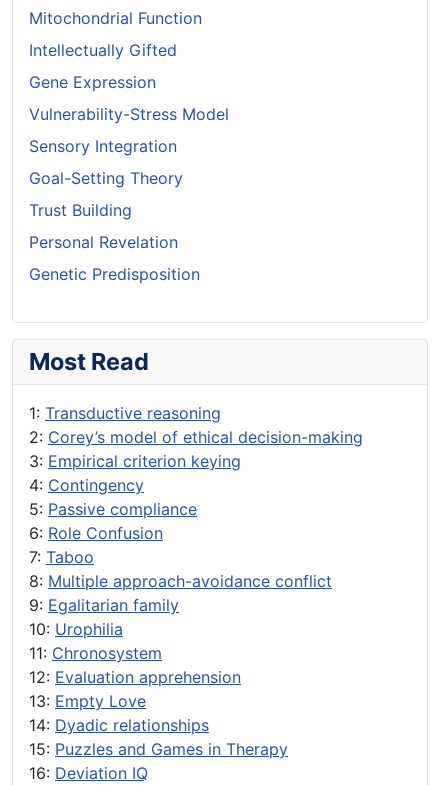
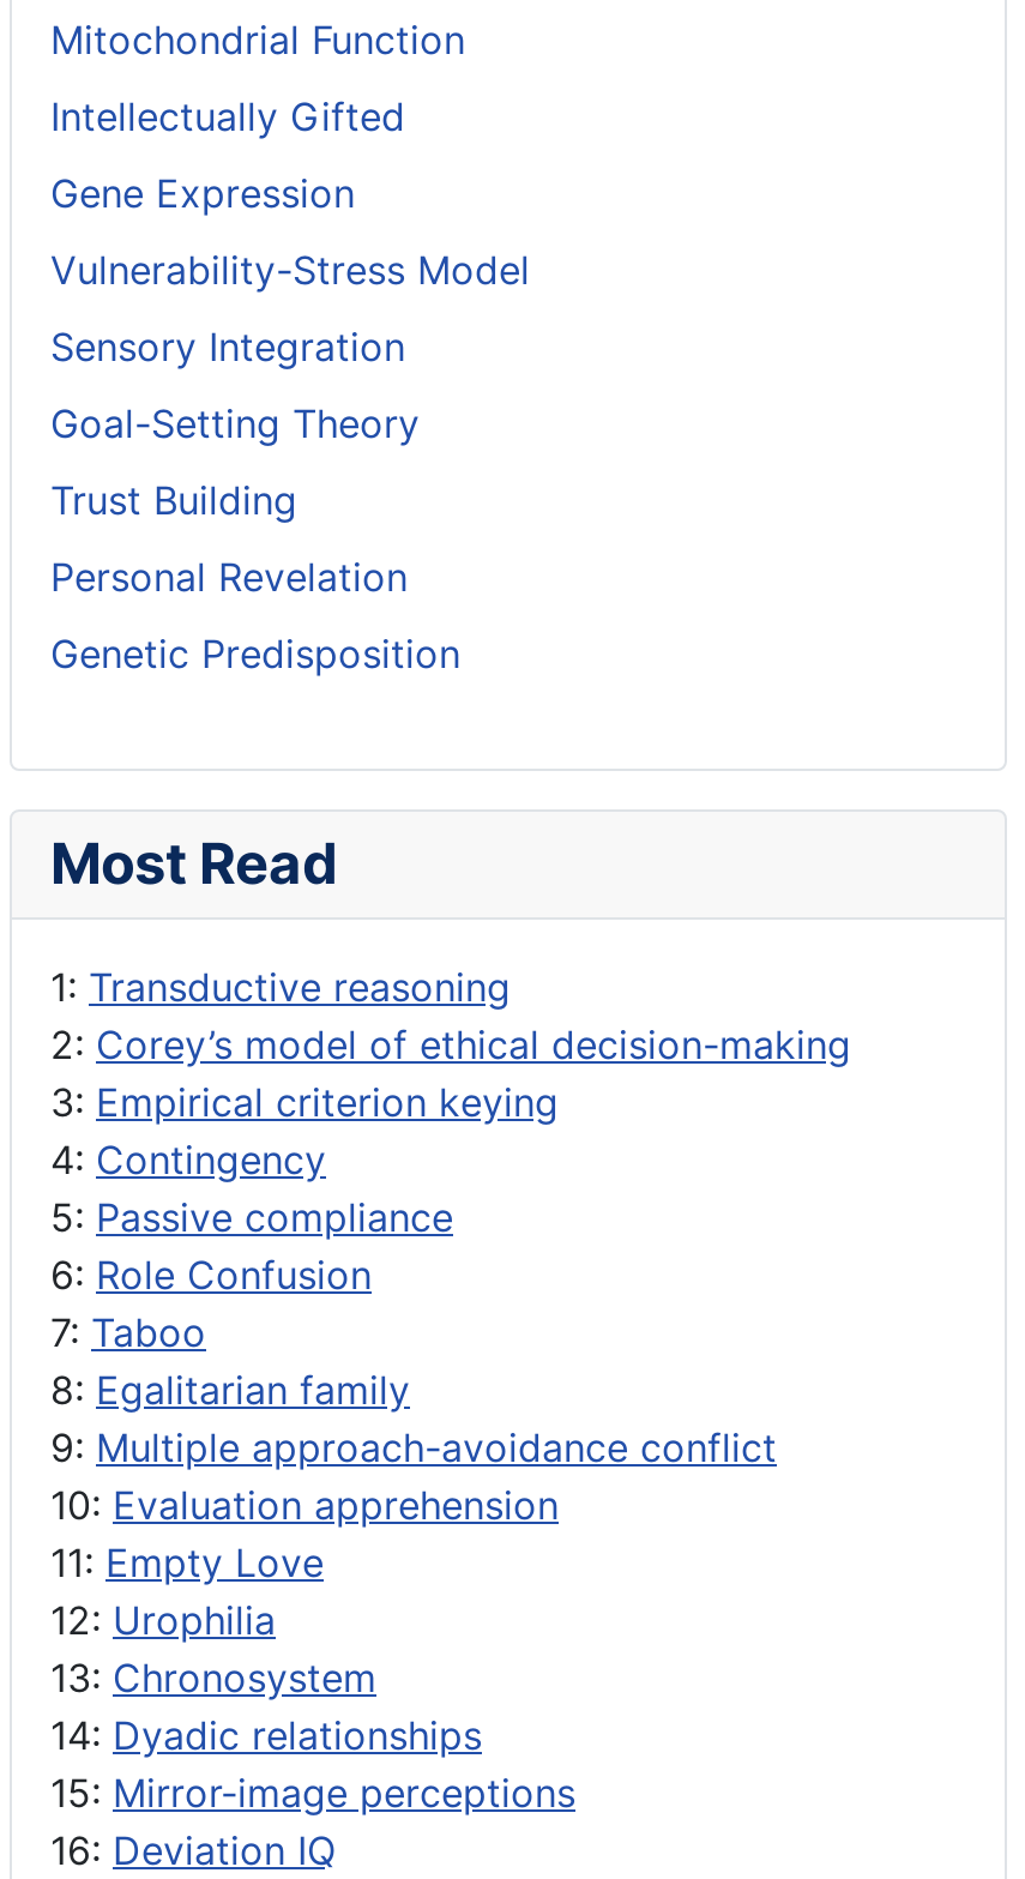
[29,571,332,711] 8: Multiple approach-avoidance conflict | 9: Egalitarian family | 10: Urophilia | 11: Chronosystem | 12: Evaluation apprehension | 13: Empty Love -> [50,1366,777,1701] 8: Egalitarian family | 9: Multiple approach-avoidance conflict | 10: Evaluation apprehension | 11: Empty Love | 12: Urophilia | 13: Chronosystem
[29,739,288,759] 15: Puzzles and Games in Therapy -> [50,1768,575,1816] 15: Mirror-image perceptions

